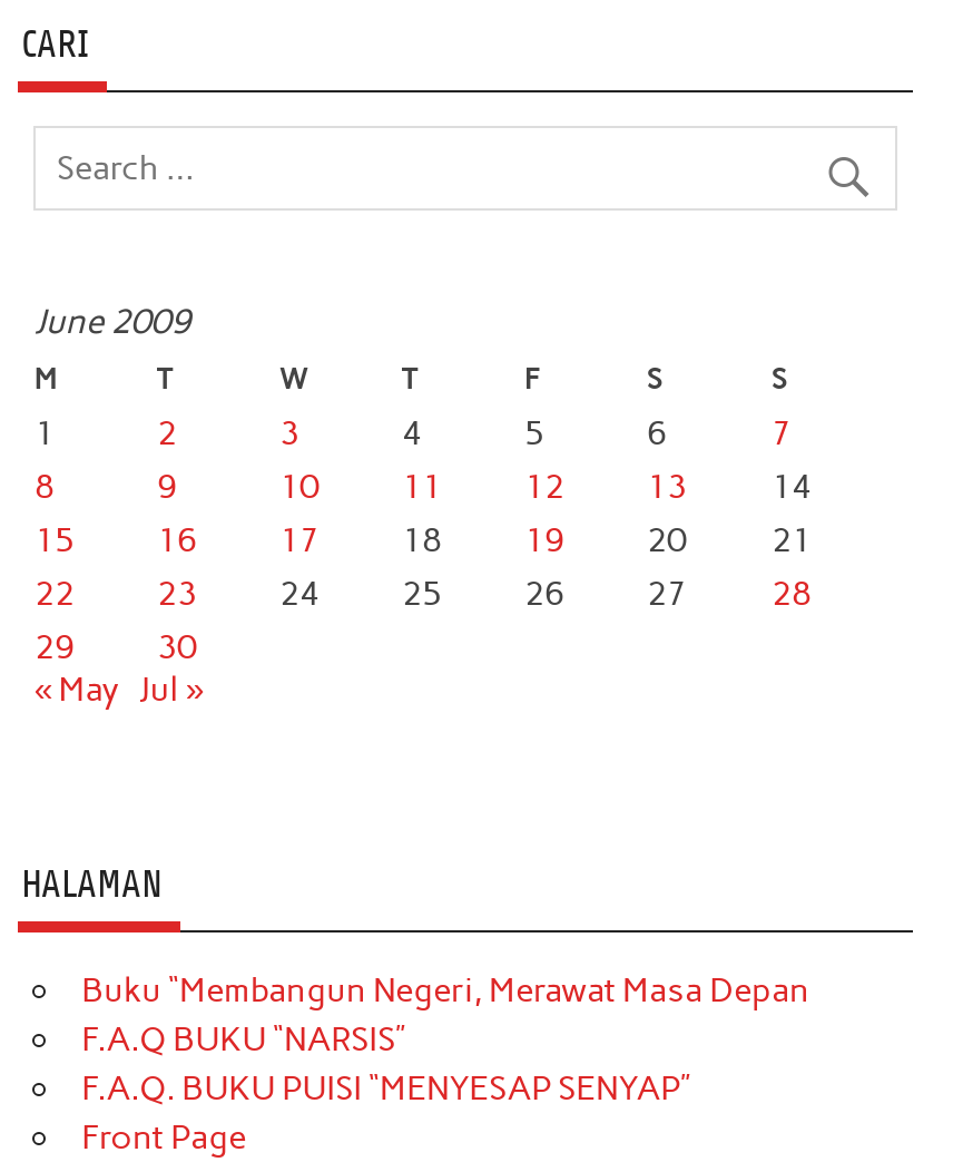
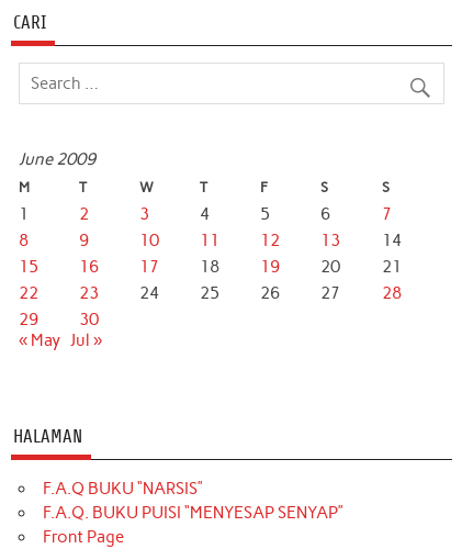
[81,970,810,1010] Buku “Membangun Negeri, Merawat Masa Depan -> none

